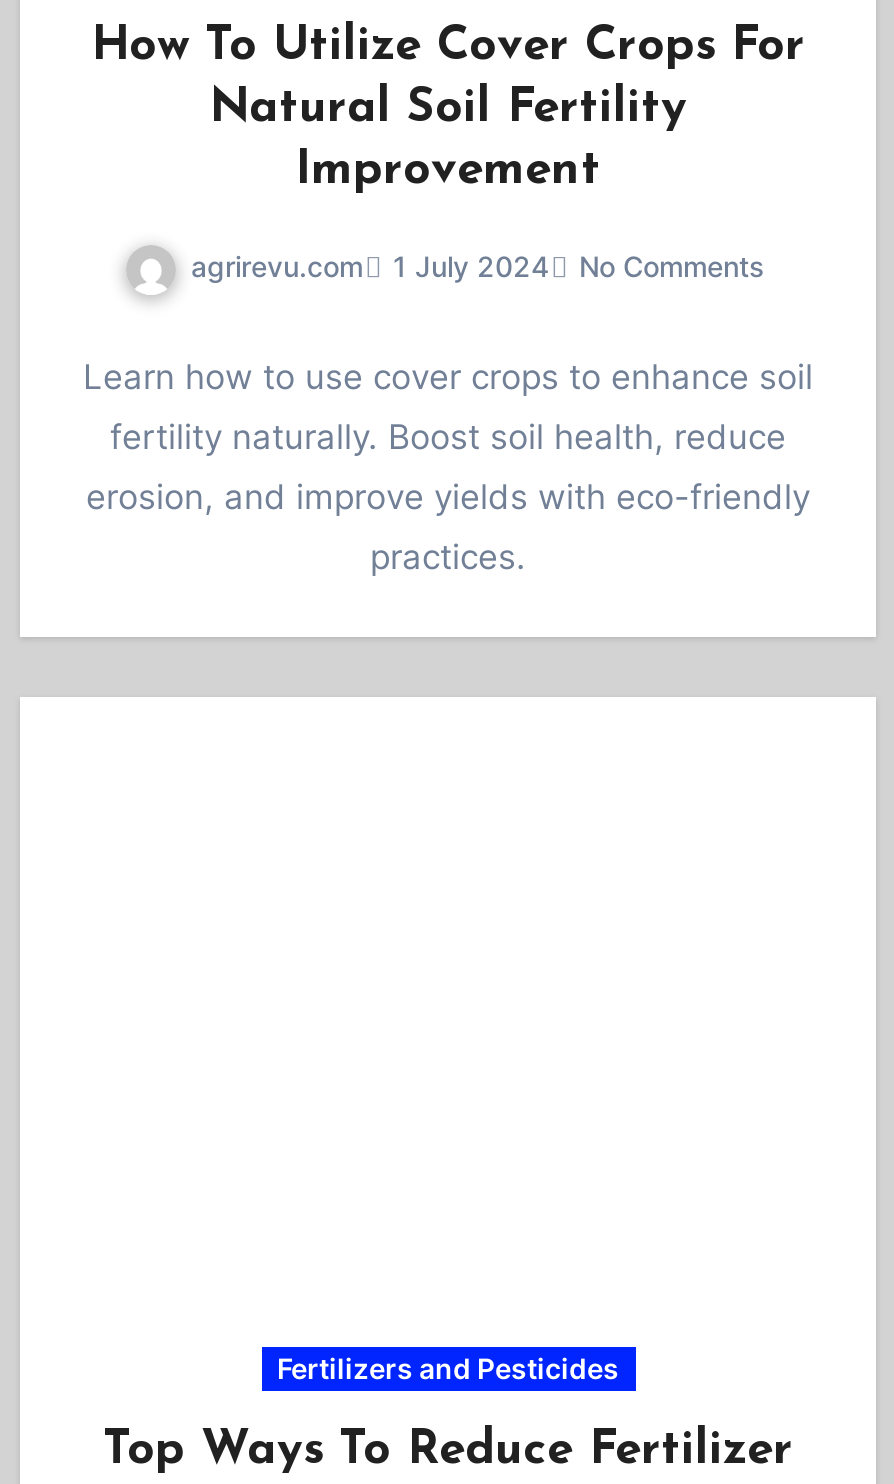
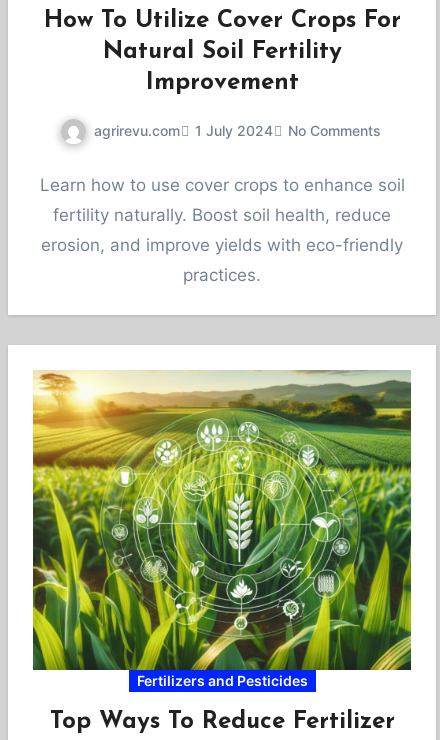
none -> [32,369,412,671] [image]

